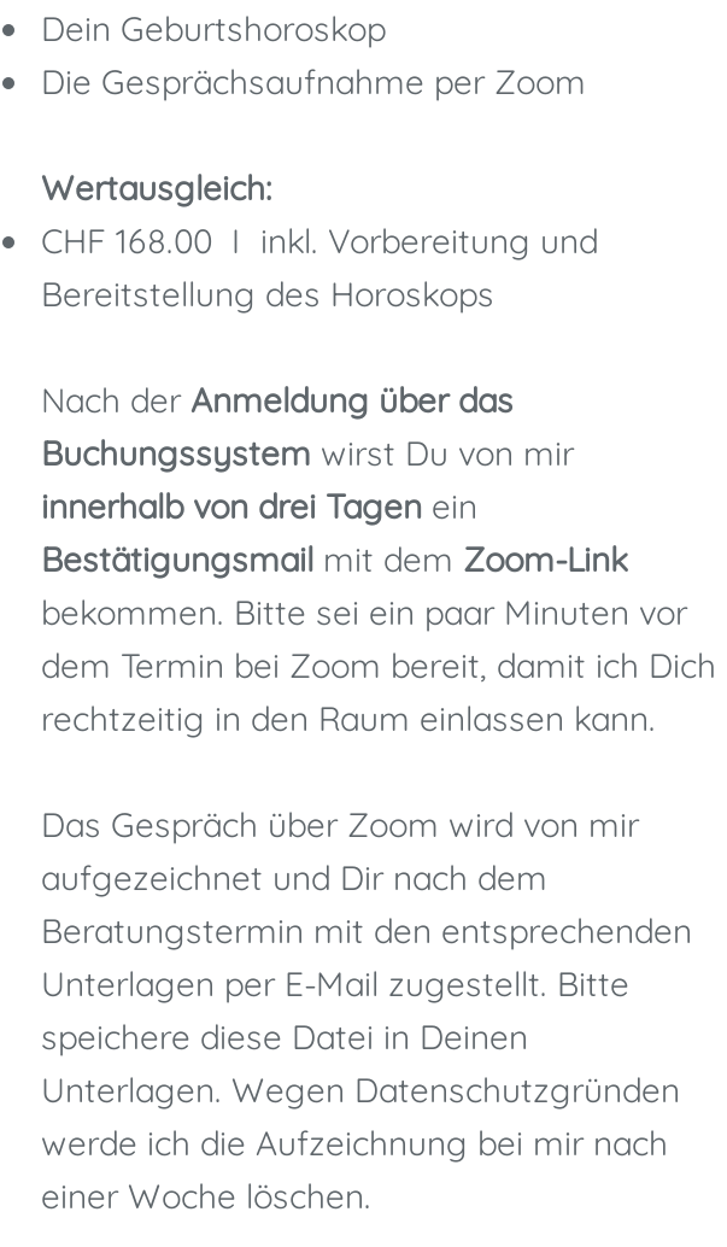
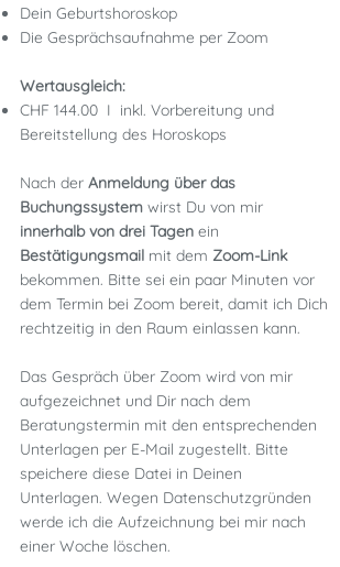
[41,219,598,263] CHF 168.00 I inkl. Vorbereitung und -> [20,100,274,120] CHF 144.00 I inkl. Vorbereitung und

